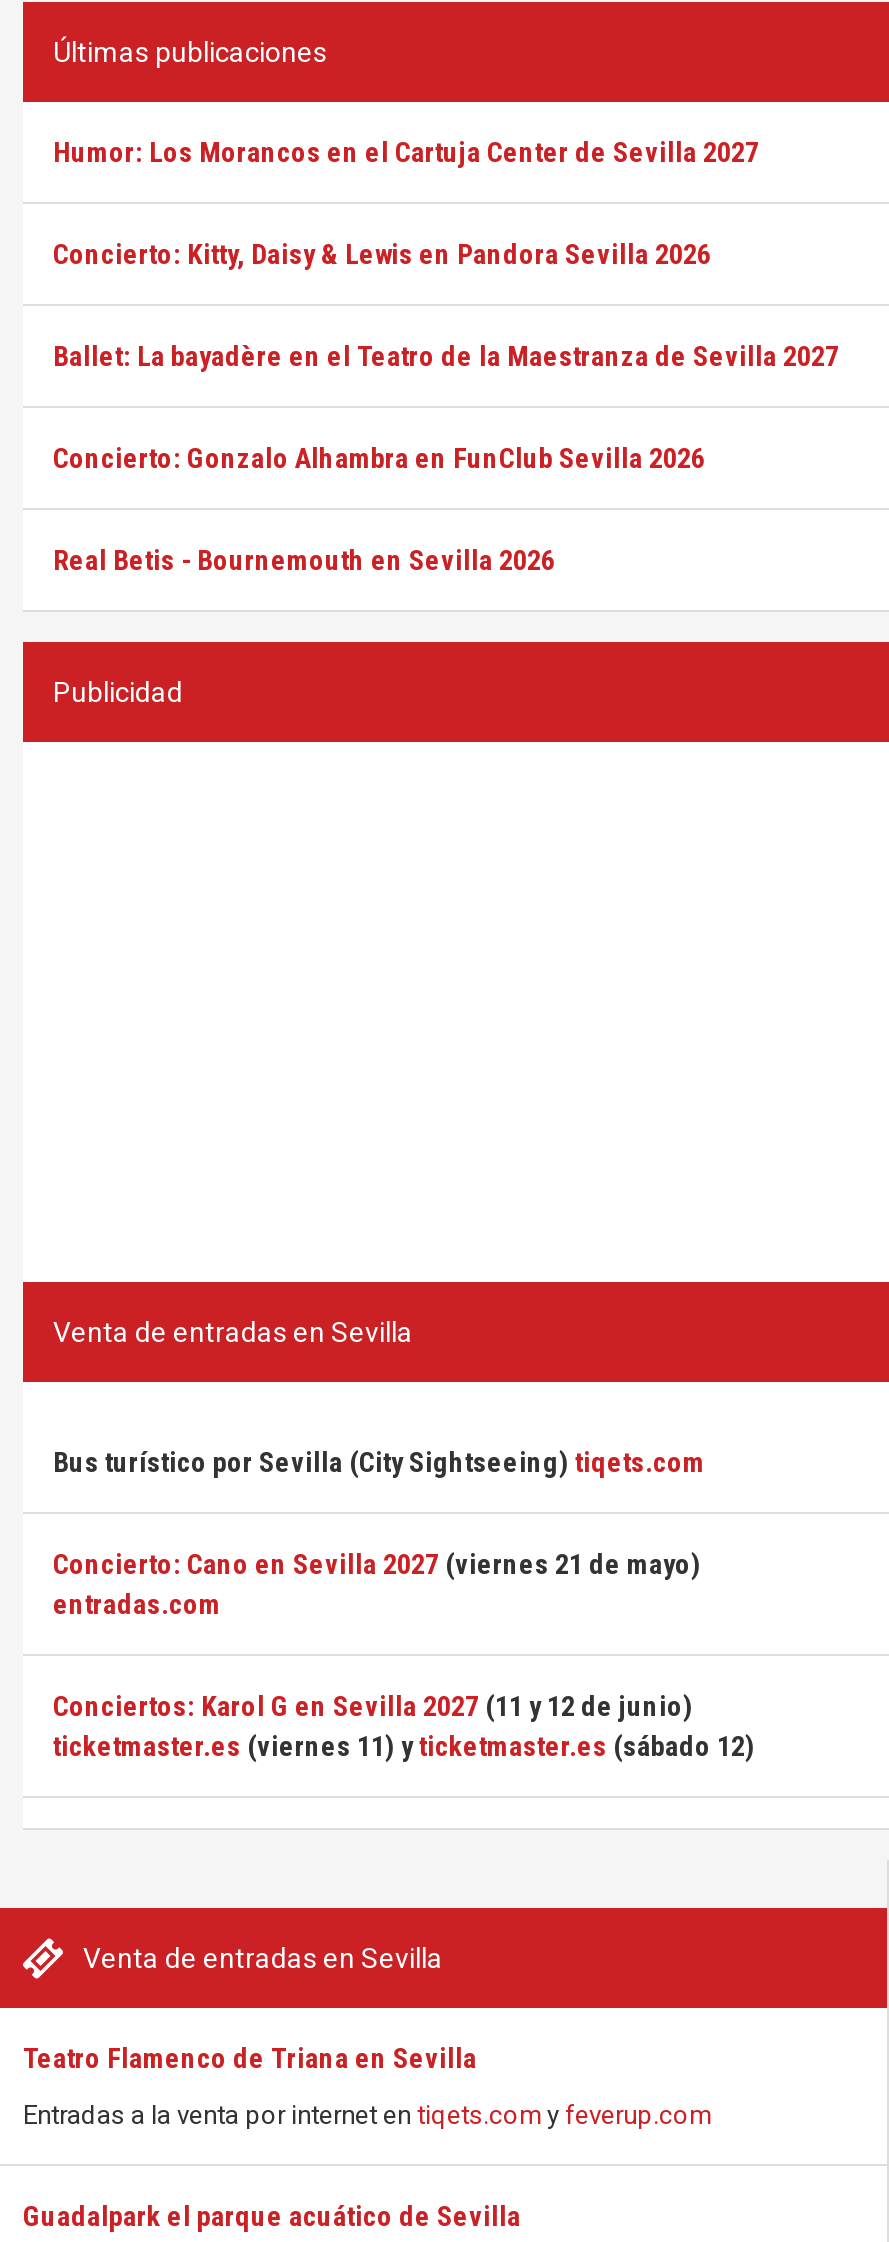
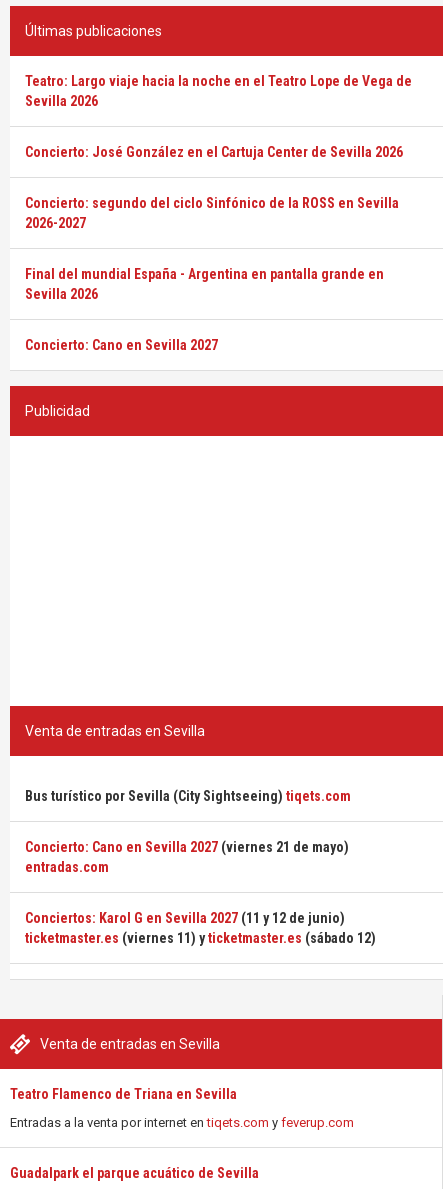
[53,136,759,168] Humor: Los Morancos en el Cartuja Center de Sevilla 2027 -> [25,73,412,109] Teatro: Largo viaje hacia la noche en el Teatro Lope de Vega de | Sevilla 2026
[53,238,711,270] Concierto: Kitty, Daisy & Lewis en Pandora Sevilla 2026 -> [25,144,403,160] Concierto: José González en el Cartuja Center de Sevilla 2026
[53,340,839,372] Ballet: La bayadère en el Teatro de la Maestranza de Sevilla 2027 -> [25,195,399,231] Concierto: segundo del ciclo Sinfónico de la ROSS en Sevilla | 2026-2027
[53,442,705,474] Concierto: Gonzalo Alhambra en FunClub Sevilla 2026 -> [25,266,384,302] Final del mundial España - Argentina en pantalla grande en | Sevilla 2026
[53,544,555,576] Real Betis - Bournemouth en Sevilla 2026 -> [25,337,218,353] Concierto: Cano en Sevilla 2027

